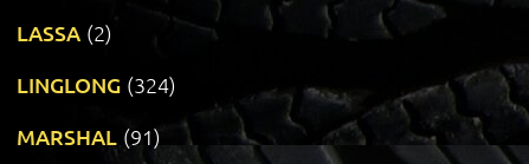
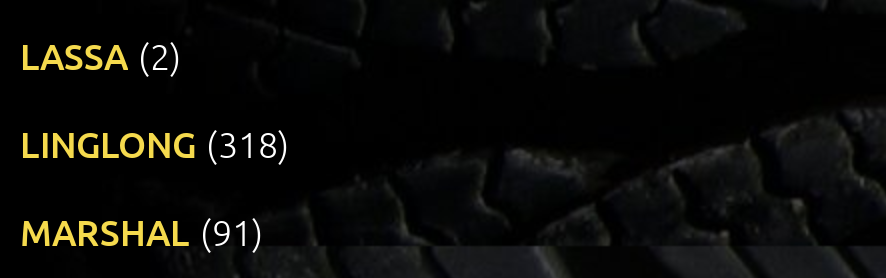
[17,71,176,98] LINGLONG (324) -> [20,120,290,166] LINGLONG (318)

